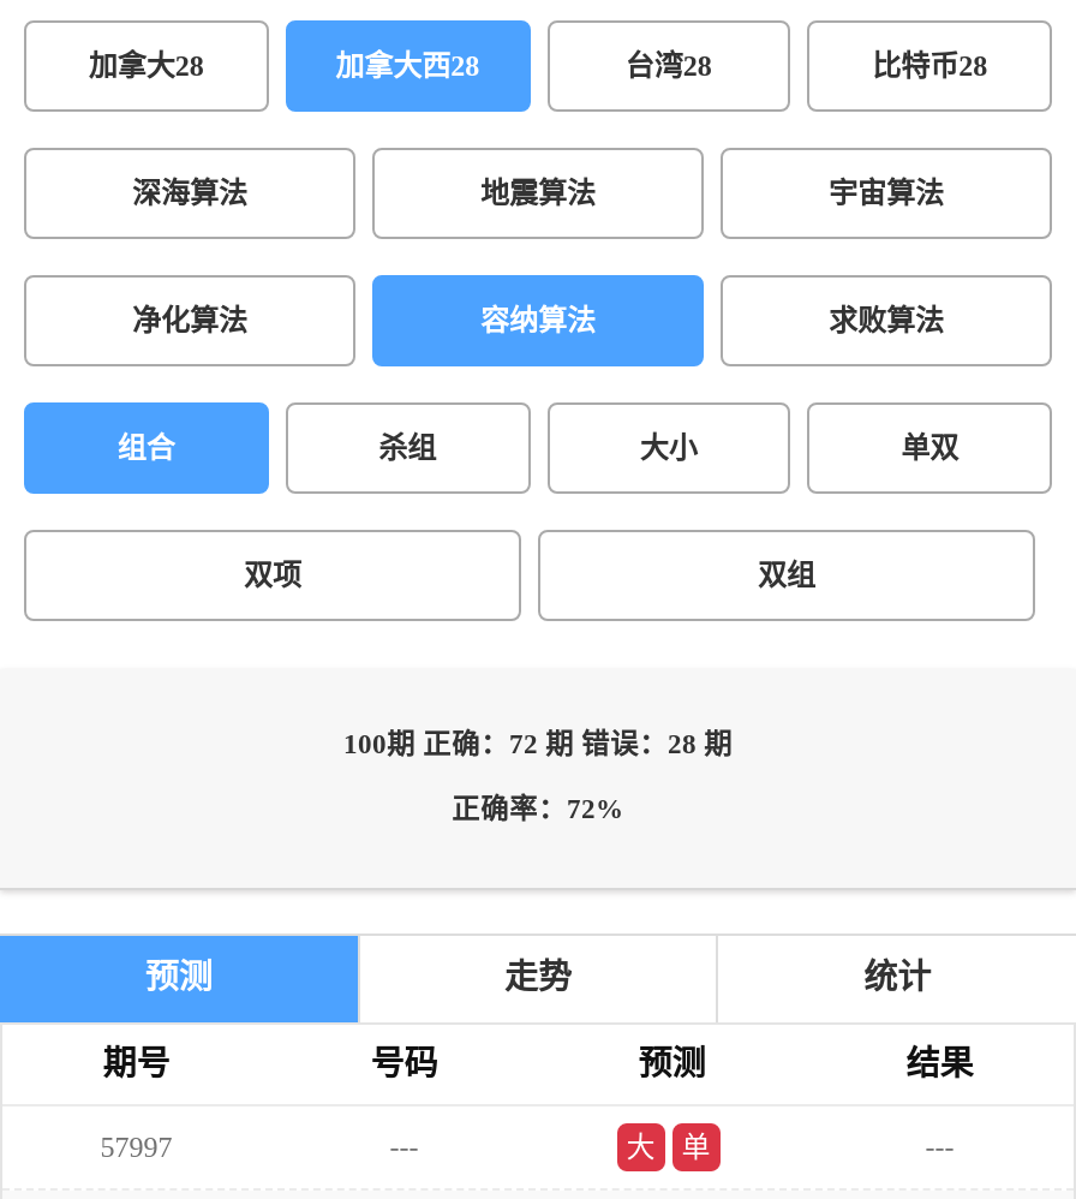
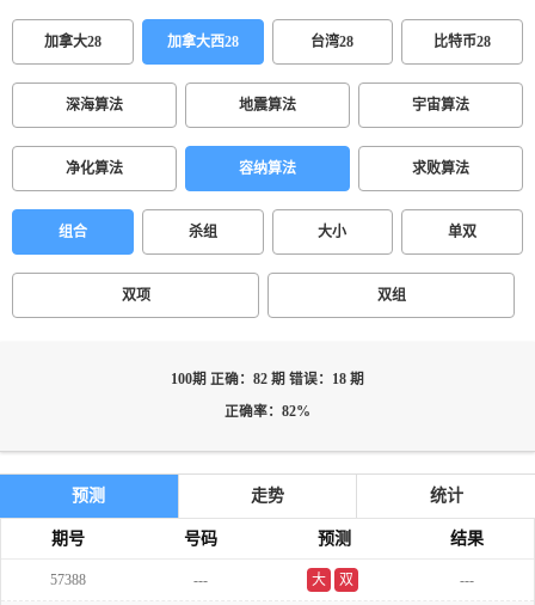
[343,729,733,760] 100期 正确：72 期 错误：28 期 -> [171,372,364,387] 100期 正确：82 期 错误：18 期
[452,794,624,825] 正确率：72% -> [225,404,310,420] 正确率：82%
[100,1131,172,1164] 57997 -> [50,572,86,588] 57388
[682,1131,710,1164] 单 -> [339,572,353,588] 双

